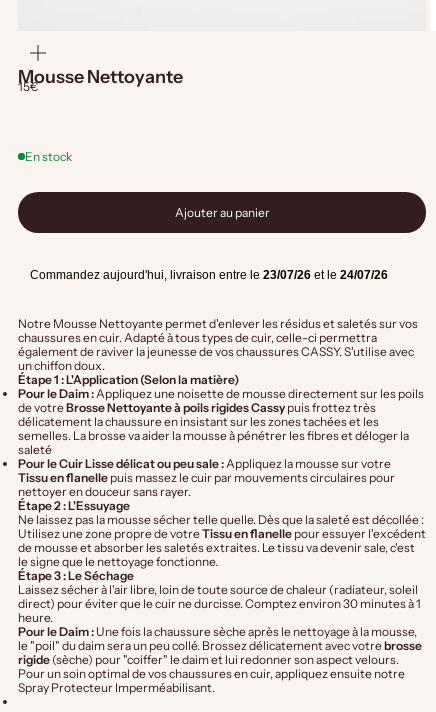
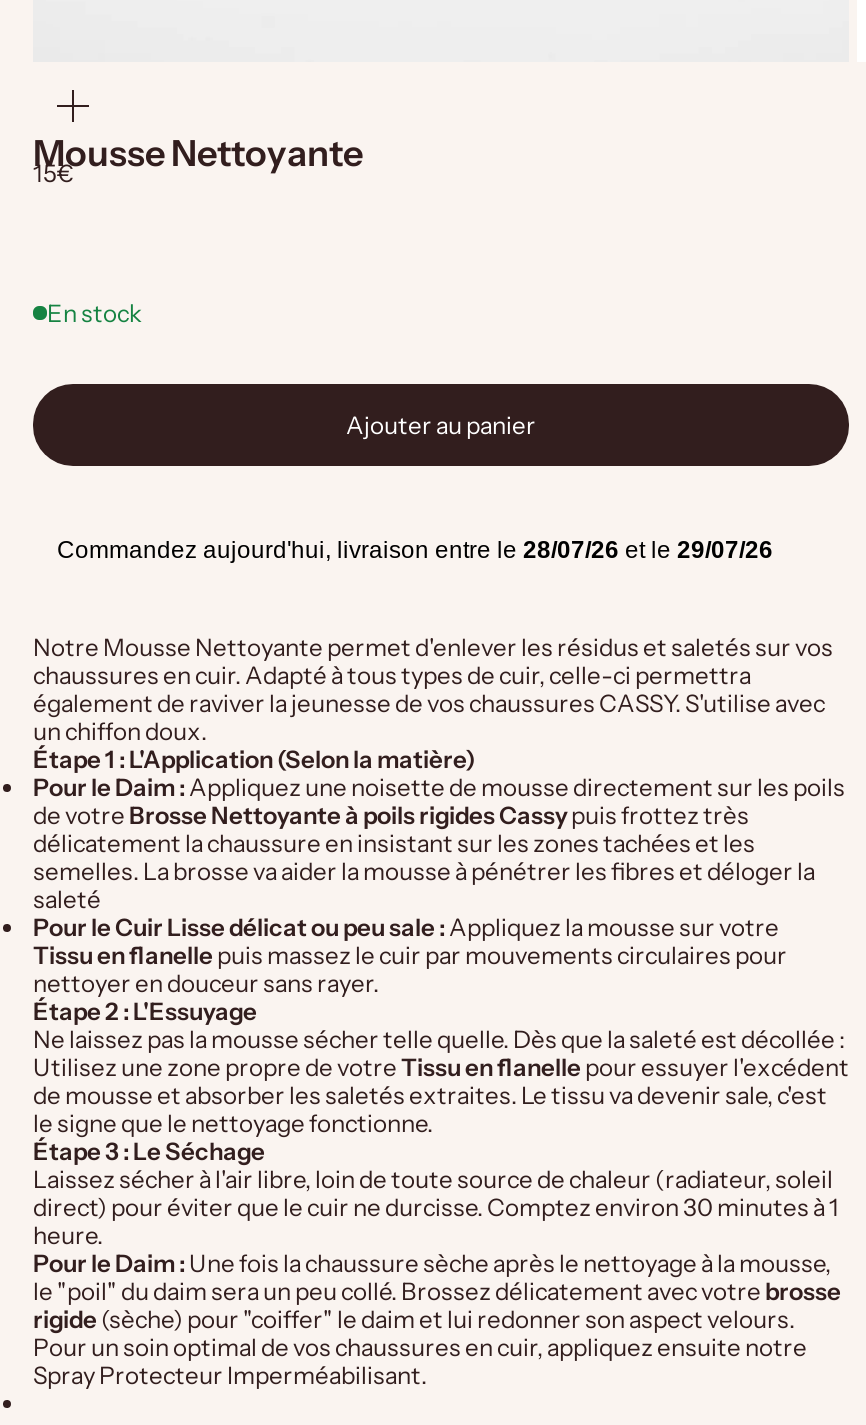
[30,268,388,282] Commandez aujourd'hui, livraison entre le 23/07/26 et le 24/07/26 -> [57,535,773,563] Commandez aujourd'hui, livraison entre le 28/07/26 et le 29/07/26

